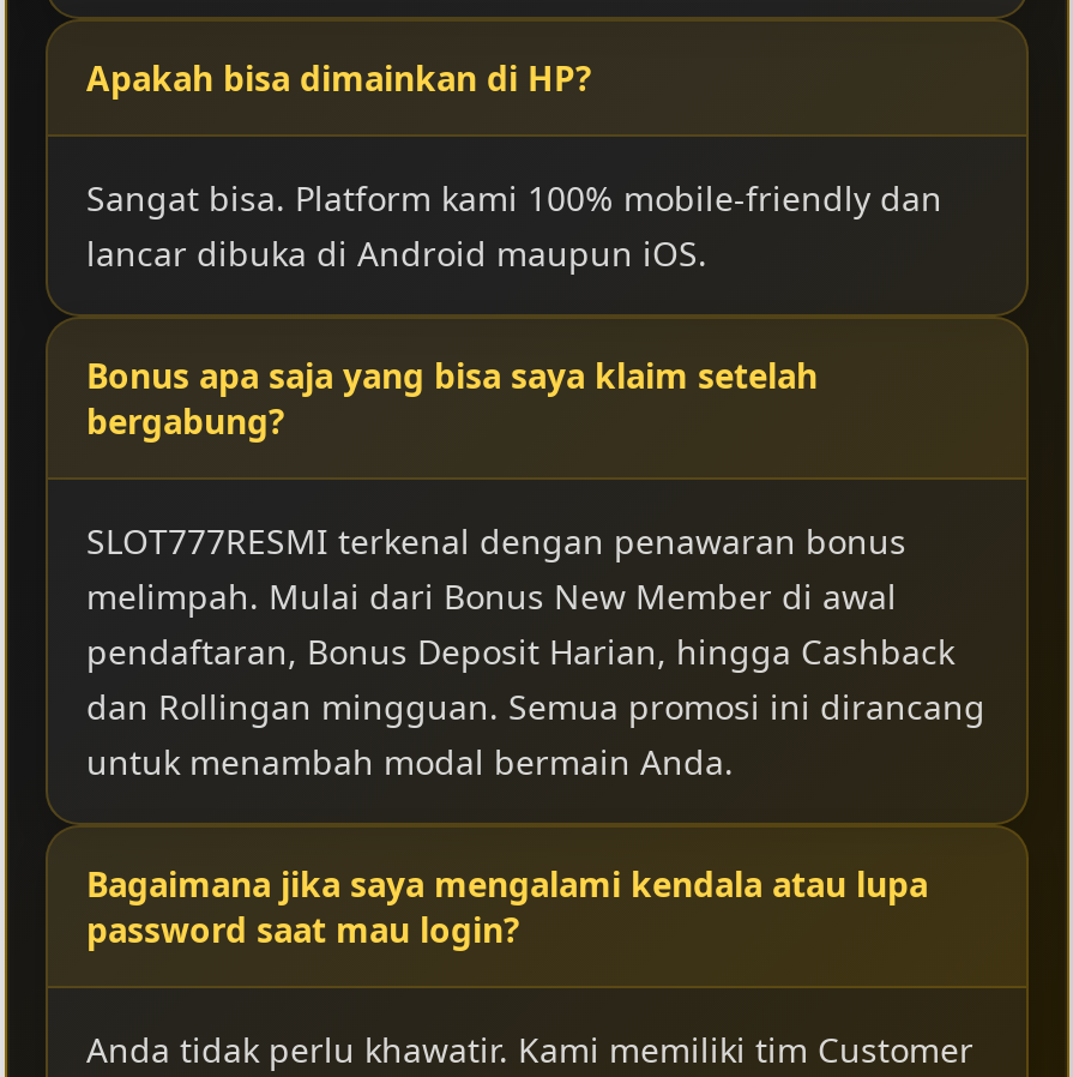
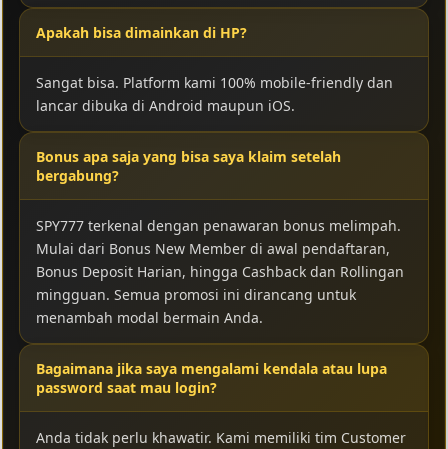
[86,517,985,783] SLOT777RESMI terkenal dengan penawaran bonus | melimpah. Mulai dari Bonus New Member di awal | pendaftaran, Bonus Deposit Harian, hingga Cashback | dan Rollingan mingguan. Semua promosi ini dirancang | untuk menambah modal bermain Anda. -> [36,216,404,327] SPY777 terkenal dengan penawaran bonus melimpah. | Mulai dari Bonus New Member di awal pendaftaran, | Bonus Deposit Harian, hingga Cashback dan Rollingan | mingguan. Semua promosi ini dirancang untuk | menambah modal bermain Anda.

